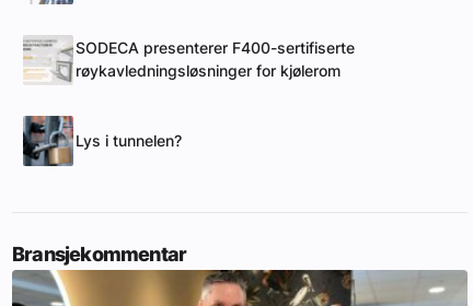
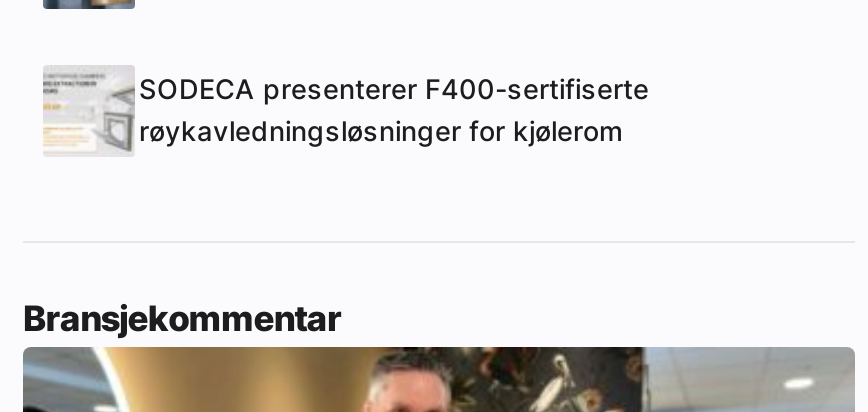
[22,115,182,167] [image] | Lys i tunnelen? -> none

